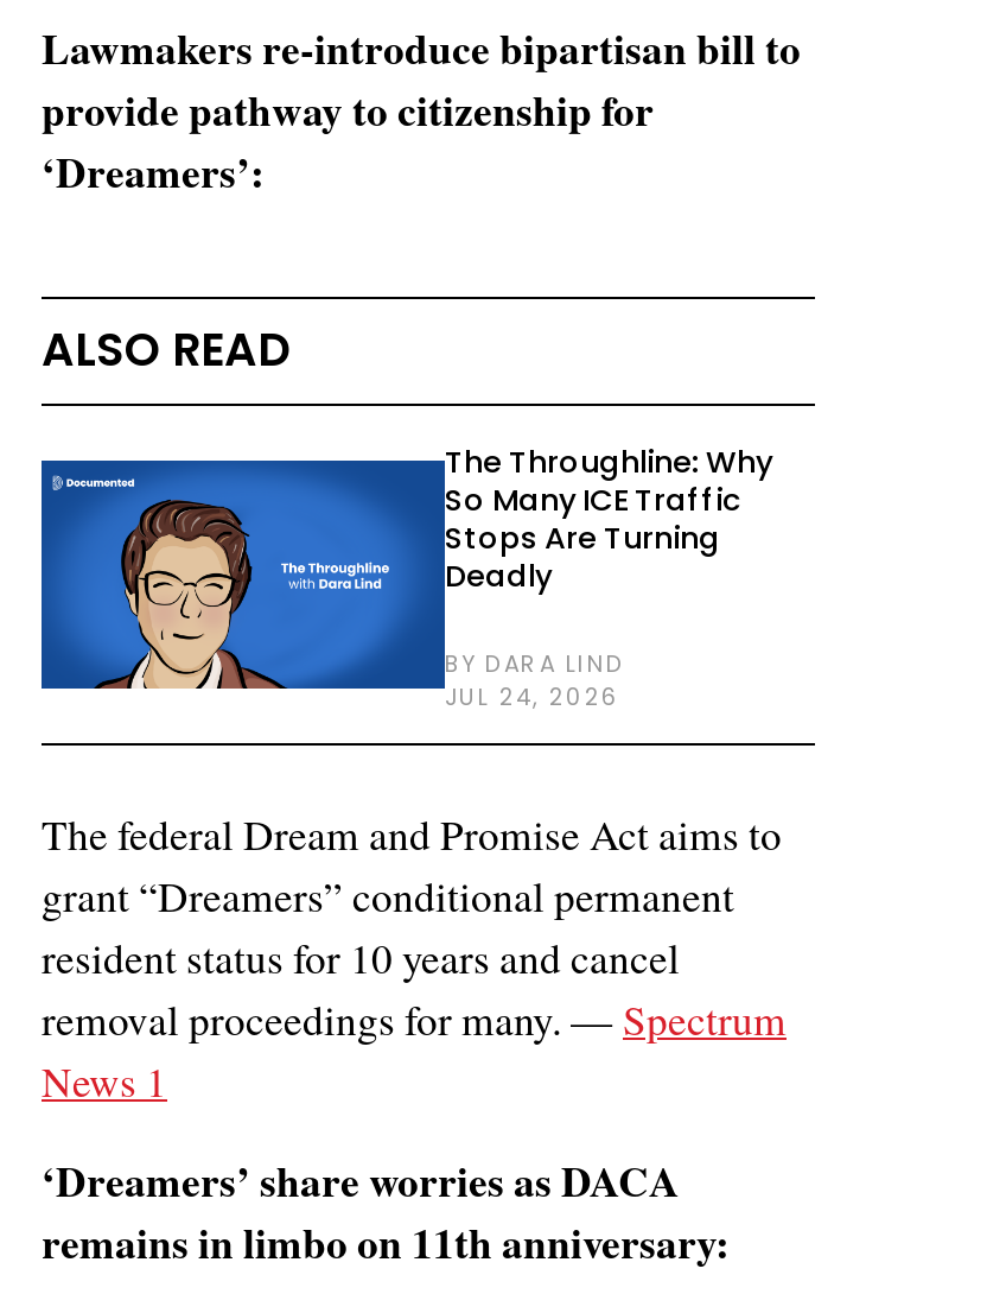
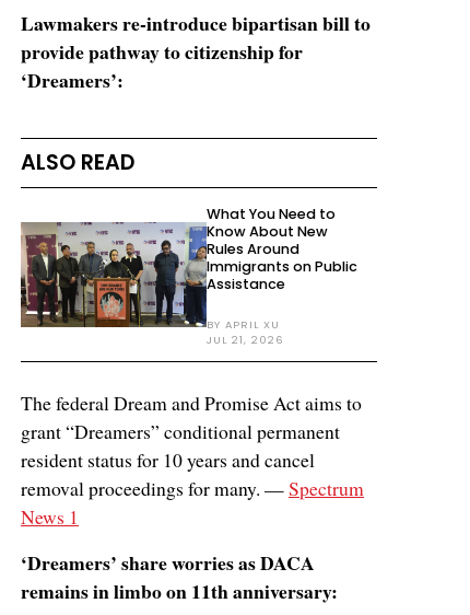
[39,442,772,691] [image] | The Throughline: Why | So Many ICE Traffic | Stops Are Turning | Deadly -> [20,205,357,328] [image] | What You Need to | Know About New | Rules Around | Immigrants on Public | Assistance
[445,648,625,712] BY DARA LIND | JUL 24, 2026 -> [207,317,284,347] BY APRIL XU | JUL 21, 2026

